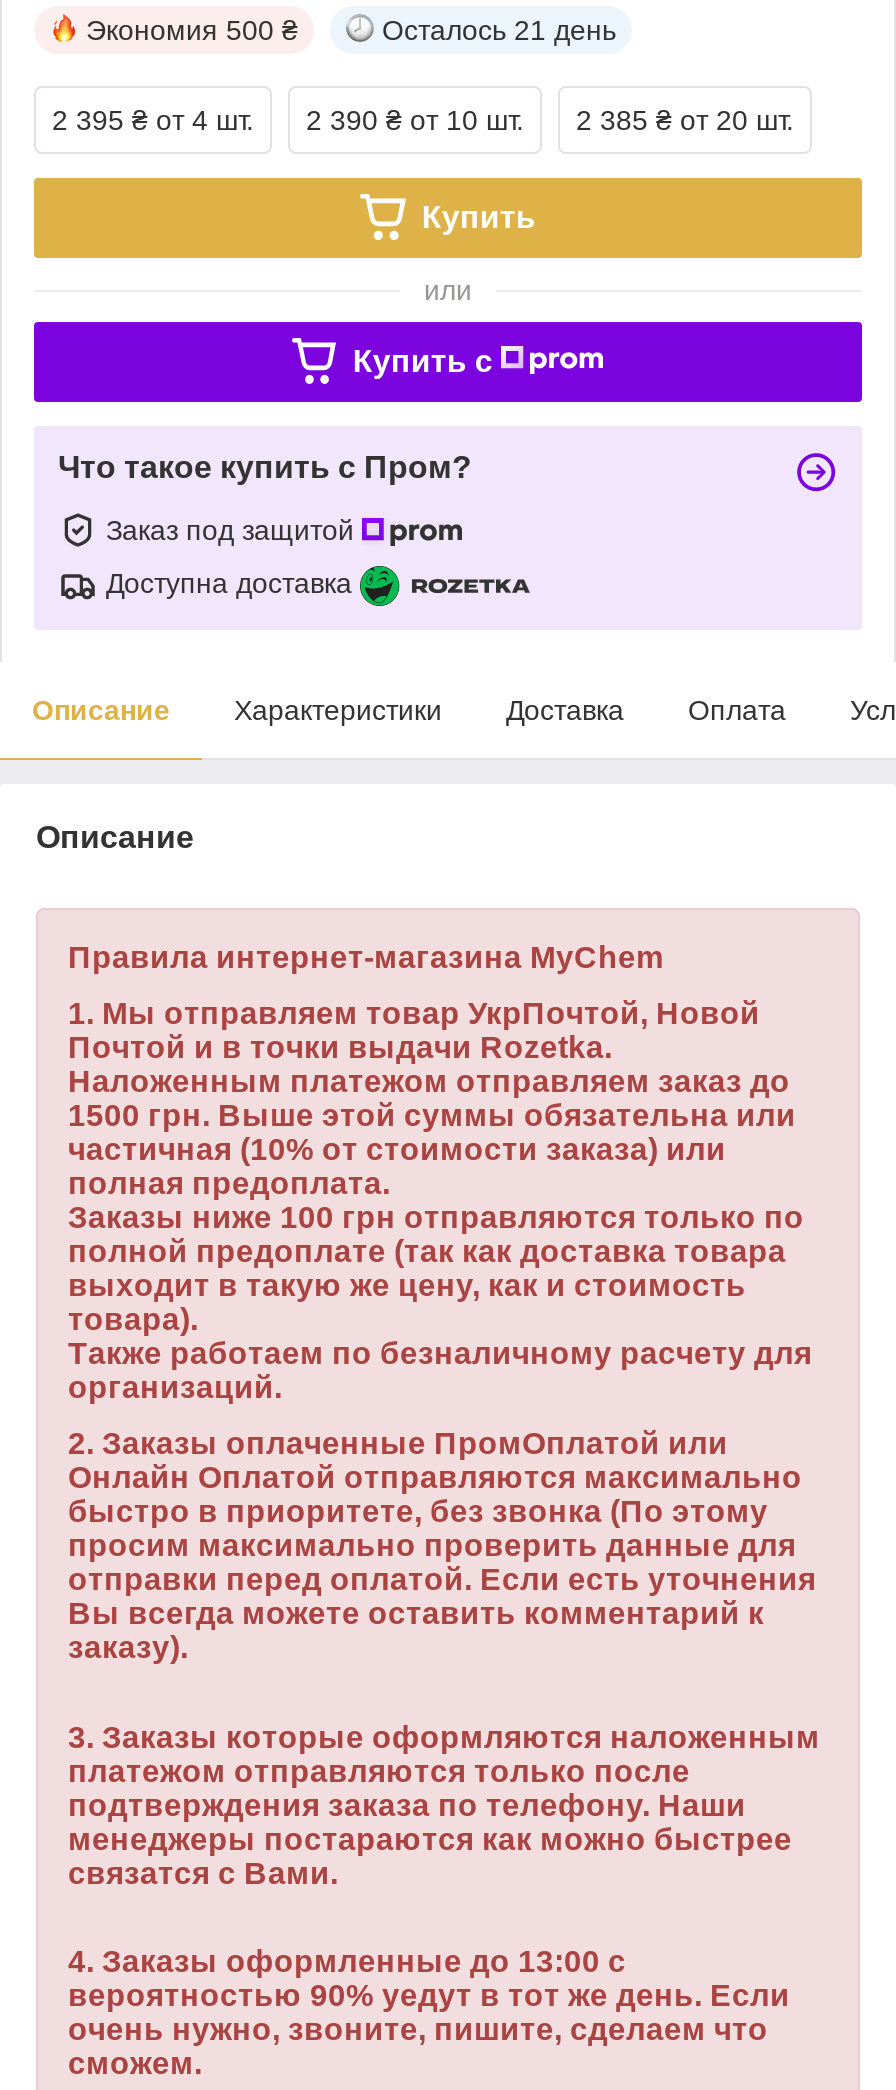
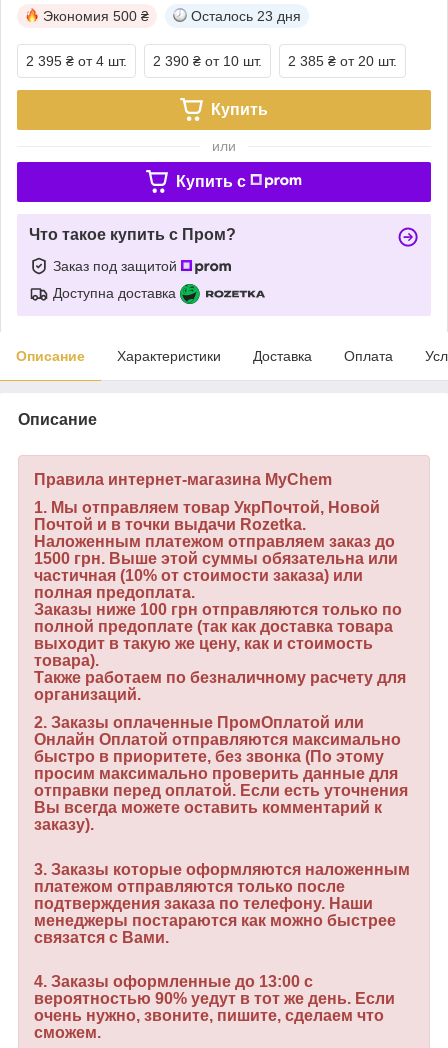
[382,14,616,46] Осталось 21 день -> [191,8,301,24] Осталось 23 дня

